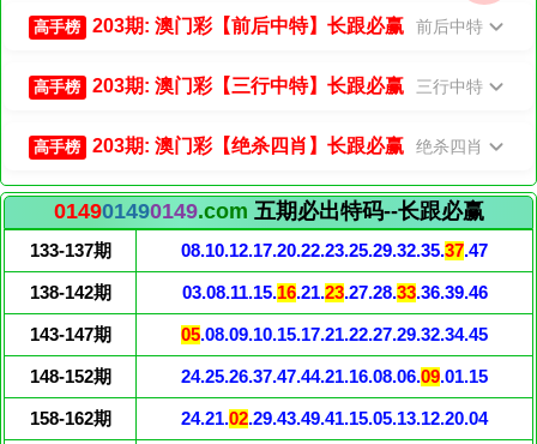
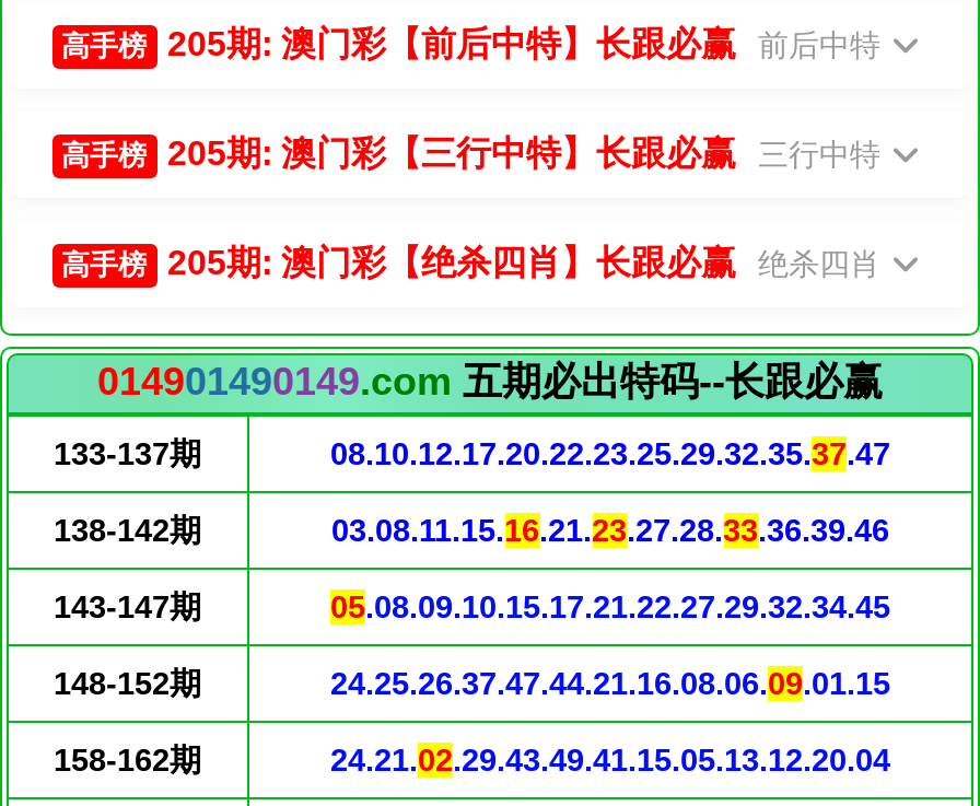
[92,16,403,36] 203期: 澳门彩【前后中特】长跟必赢 -> [167,25,736,62] 205期: 澳门彩【前后中特】长跟必赢
[92,76,403,96] 203期: 澳门彩【三行中特】长跟必赢 -> [167,134,736,171] 205期: 澳门彩【三行中特】长跟必赢
[92,136,403,156] 203期: 澳门彩【绝杀四肖】长跟必赢 -> [167,243,736,281] 205期: 澳门彩【绝杀四肖】长跟必赢

